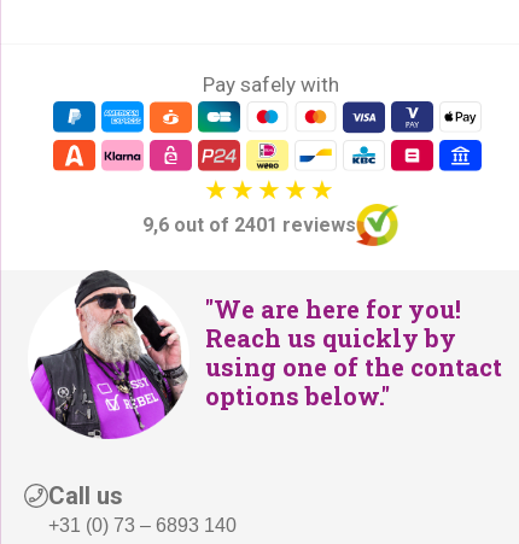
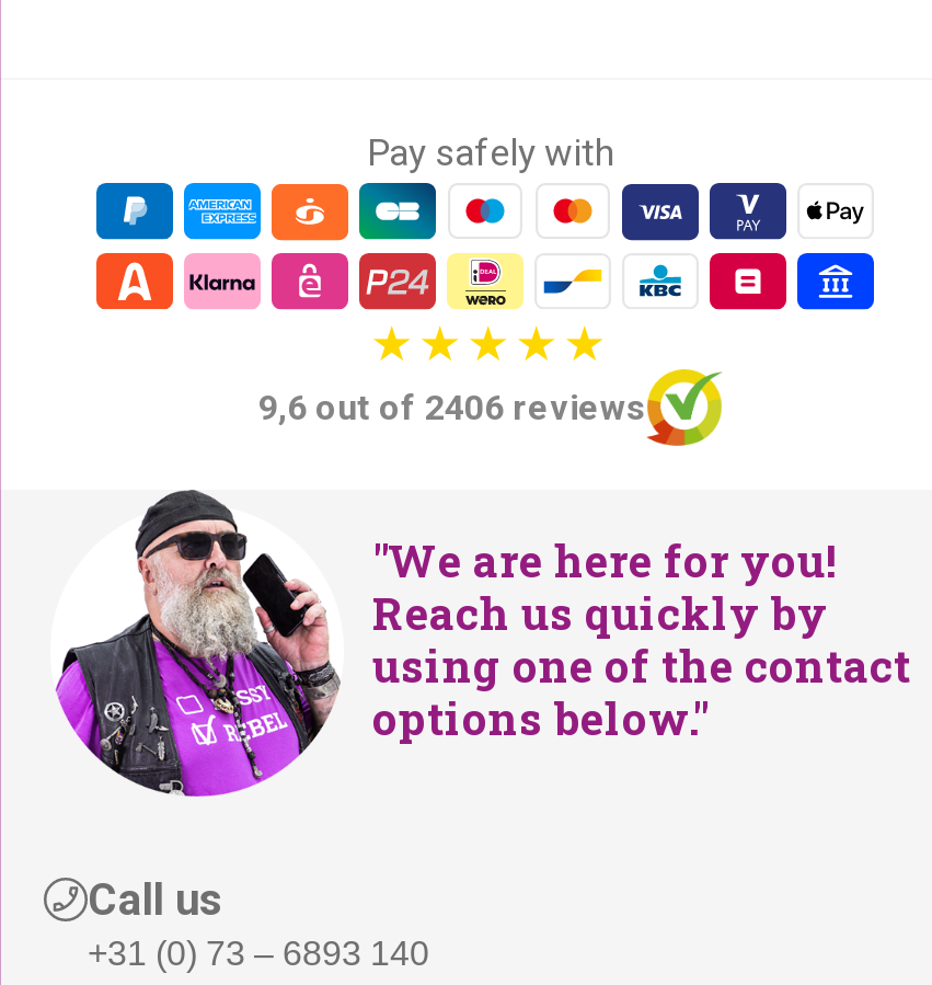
[142,213,356,236] 9,6 out of 2401 reviews -> [258,386,646,428] 9,6 out of 2406 reviews

